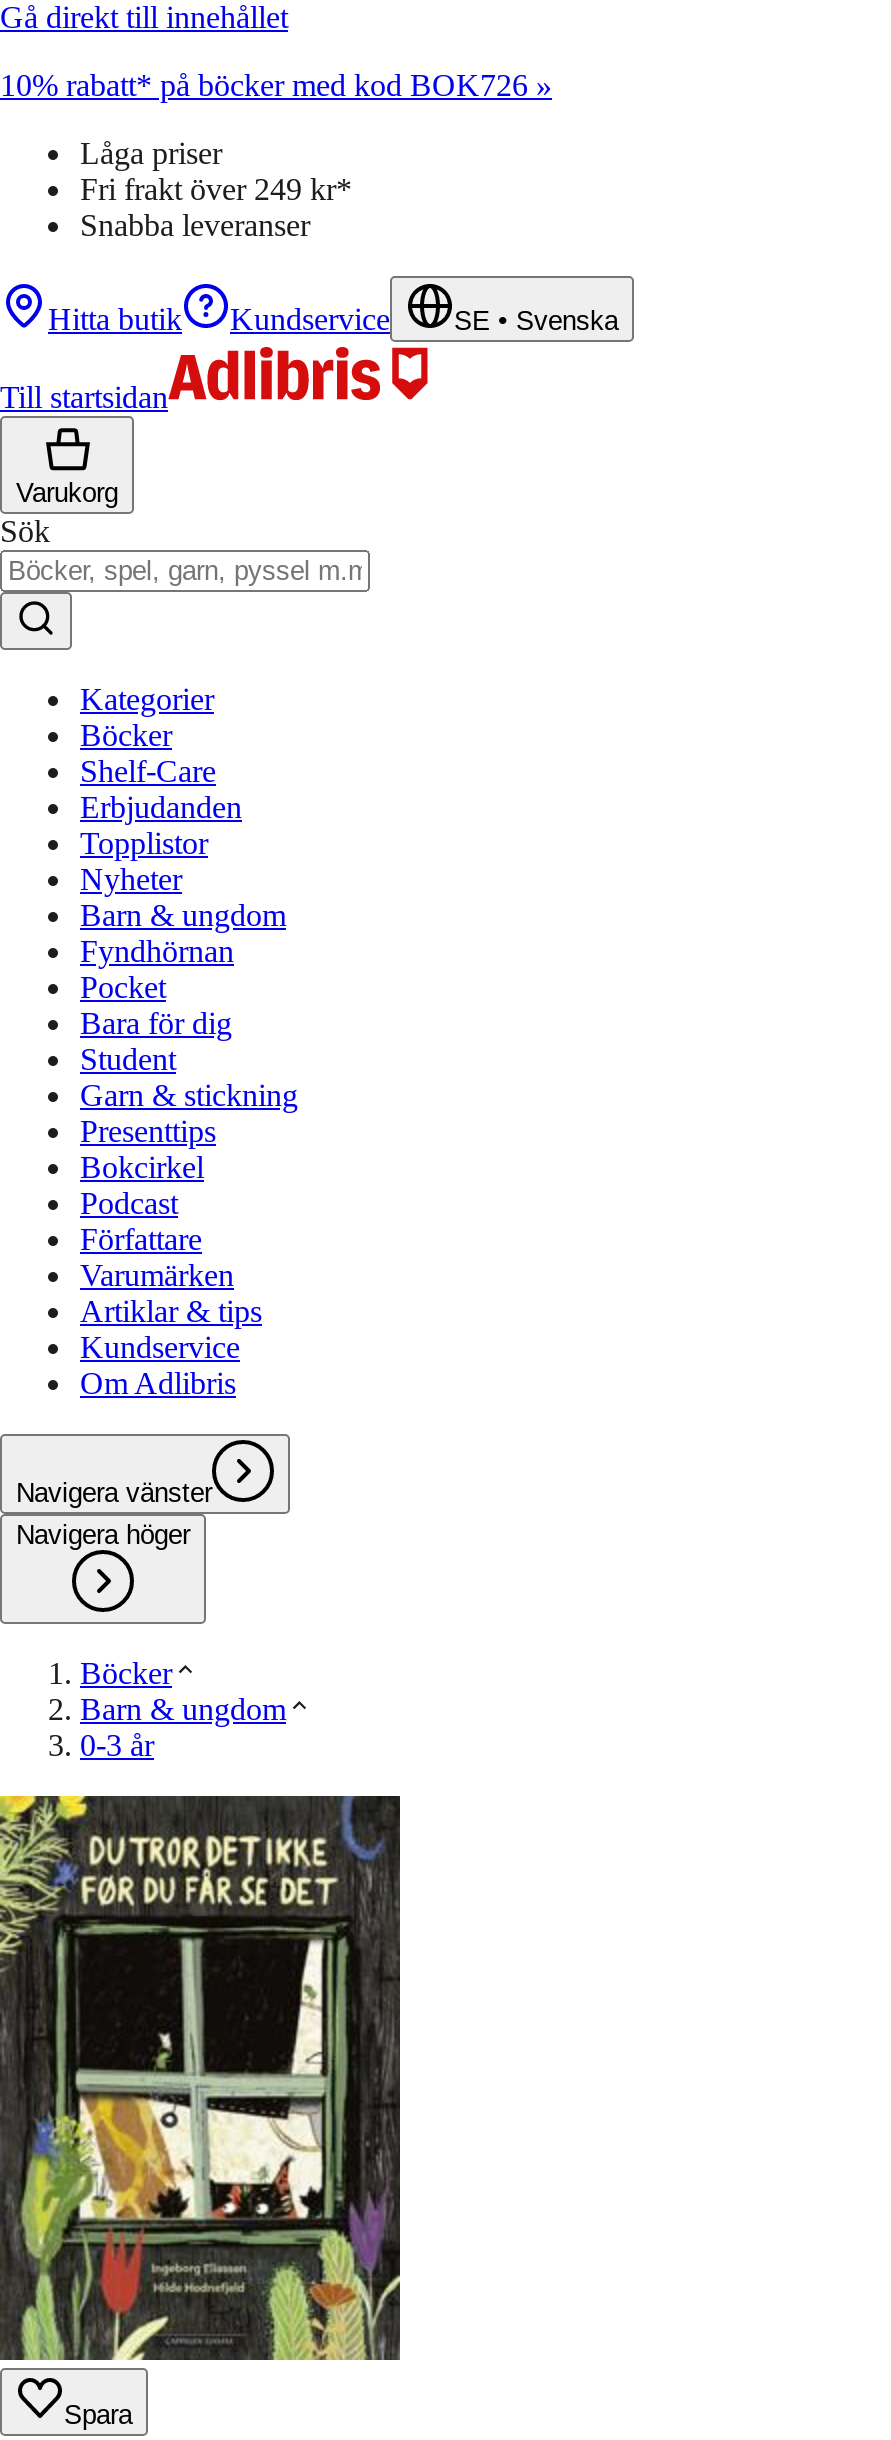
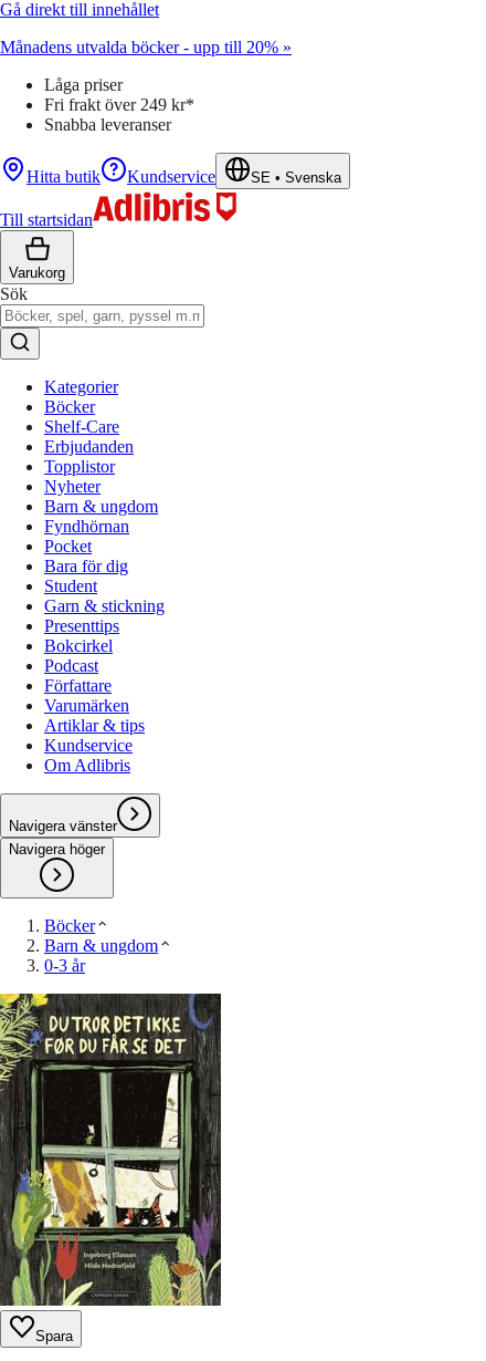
[0,68,552,102] 10% rabatt* på böcker med kod BOK726 » -> [0,38,292,56] Månadens utvalda böcker - upp till 20% »

